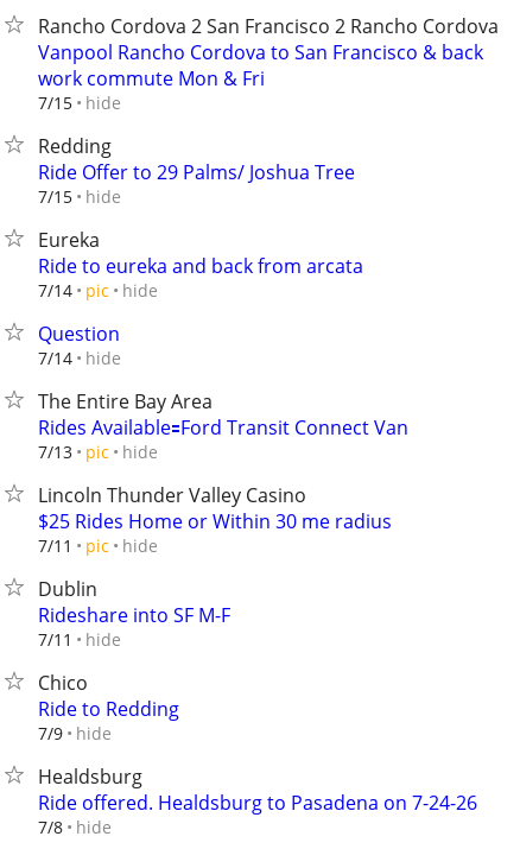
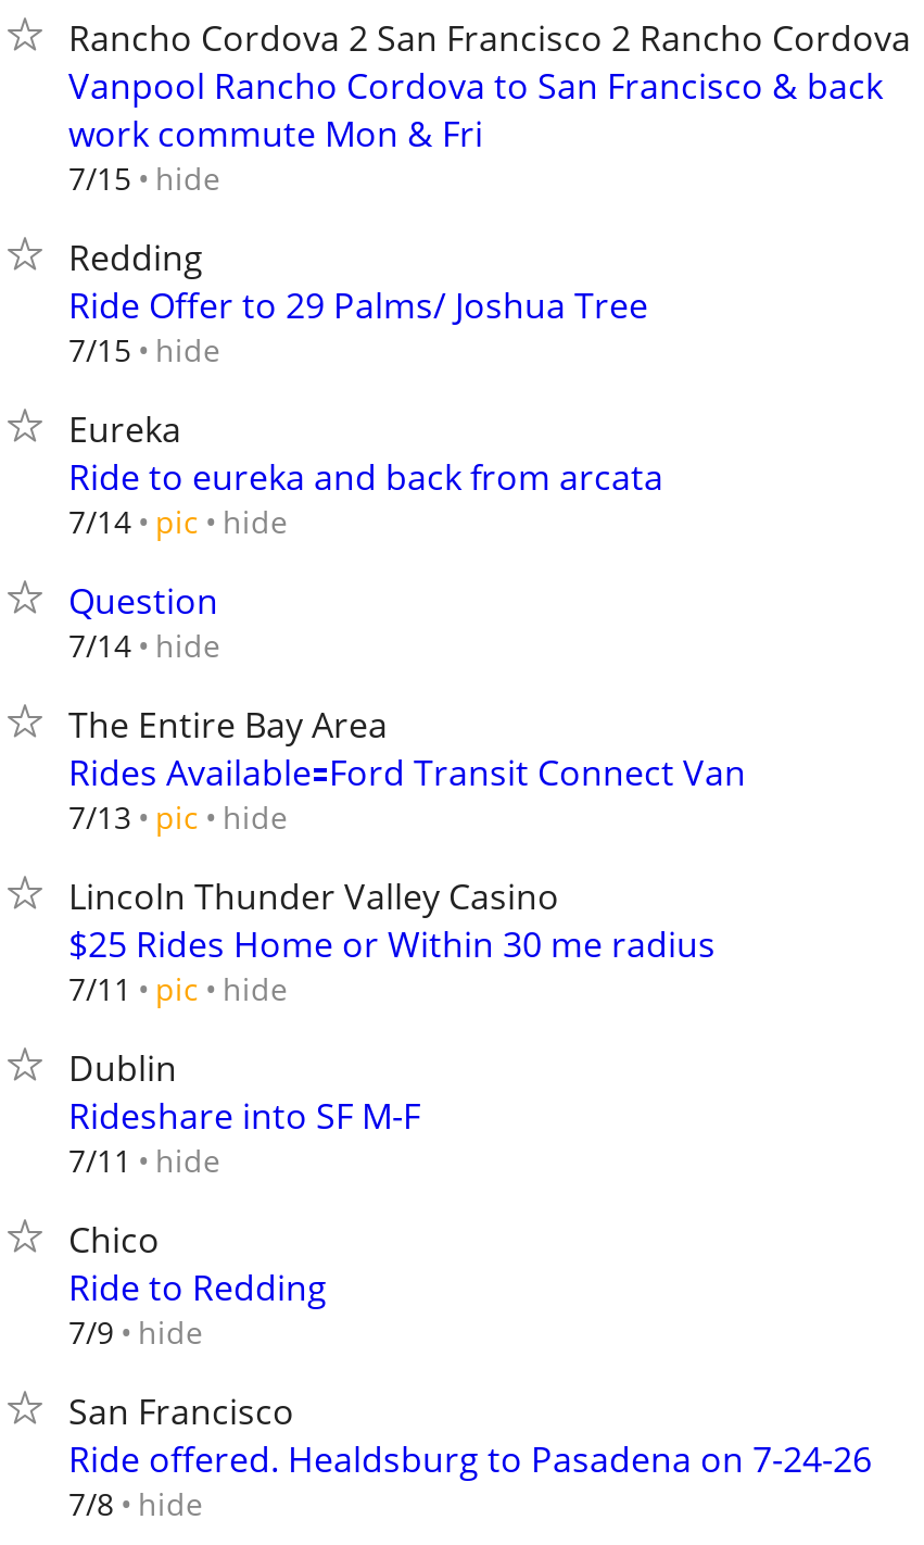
[38,764,142,790] Healdsburg -> [68,1387,294,1435] San Francisco

